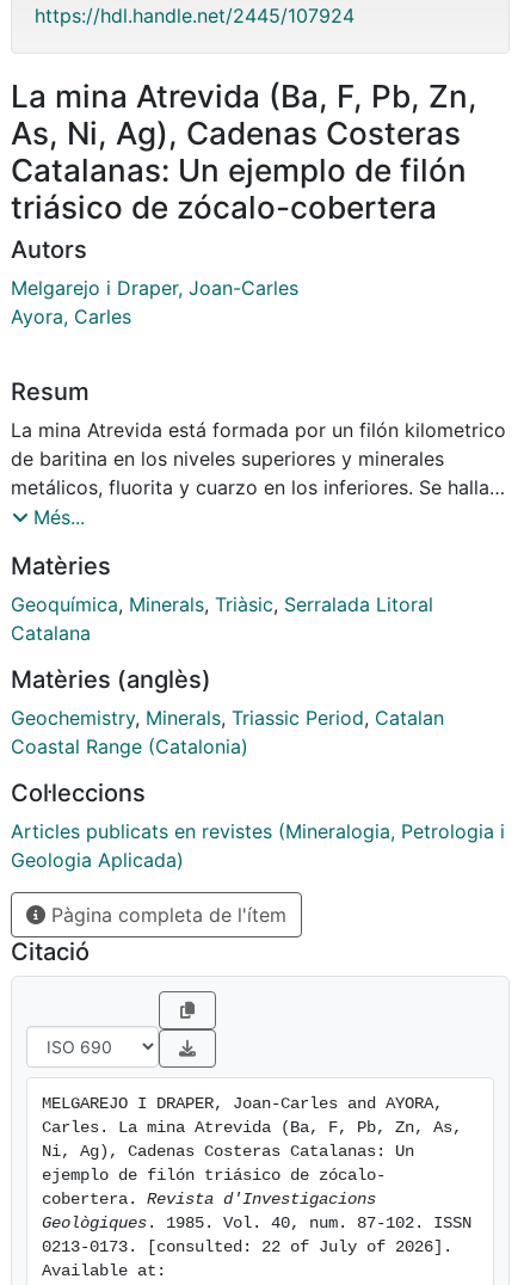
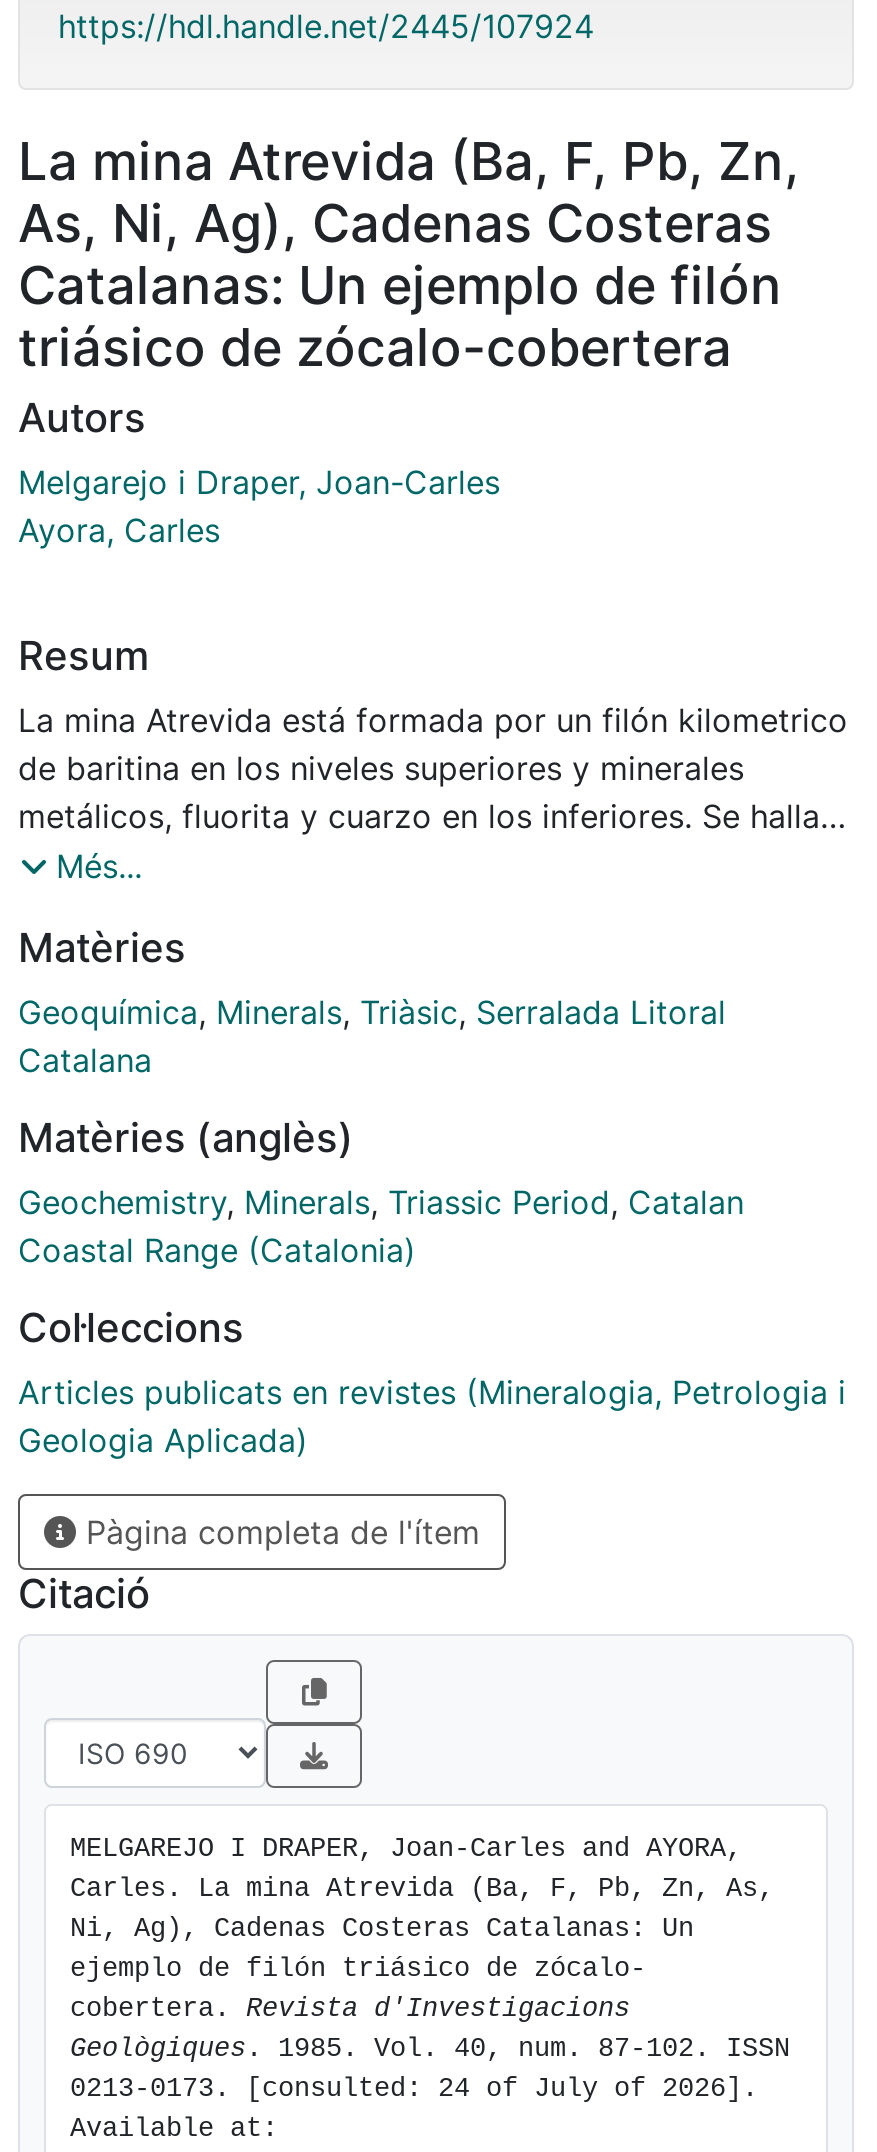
[42,1239,452,1257] 0213-0173. [consulted: 22 of July of 2026]. -> [70,2075,758,2105] 0213-0173. [consulted: 24 of July of 2026].

